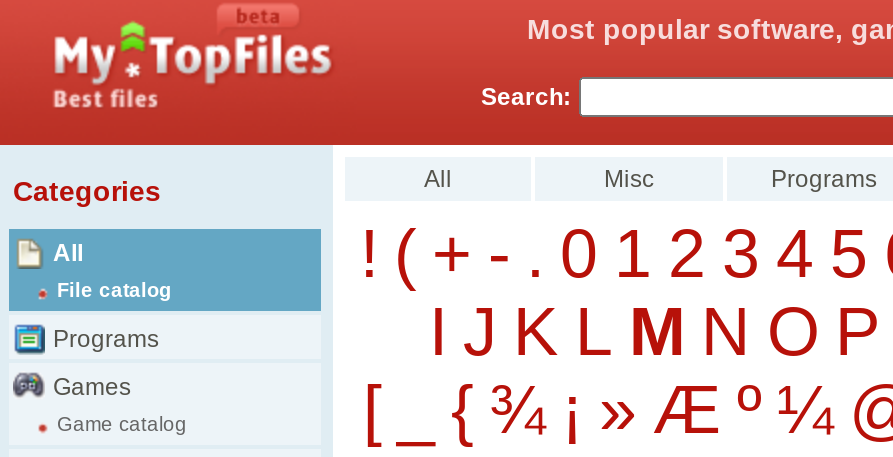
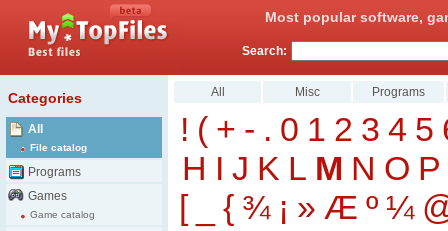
[429,293,881,369] I J K L M N O P -> [181,149,440,187] H I J K L M N O P

